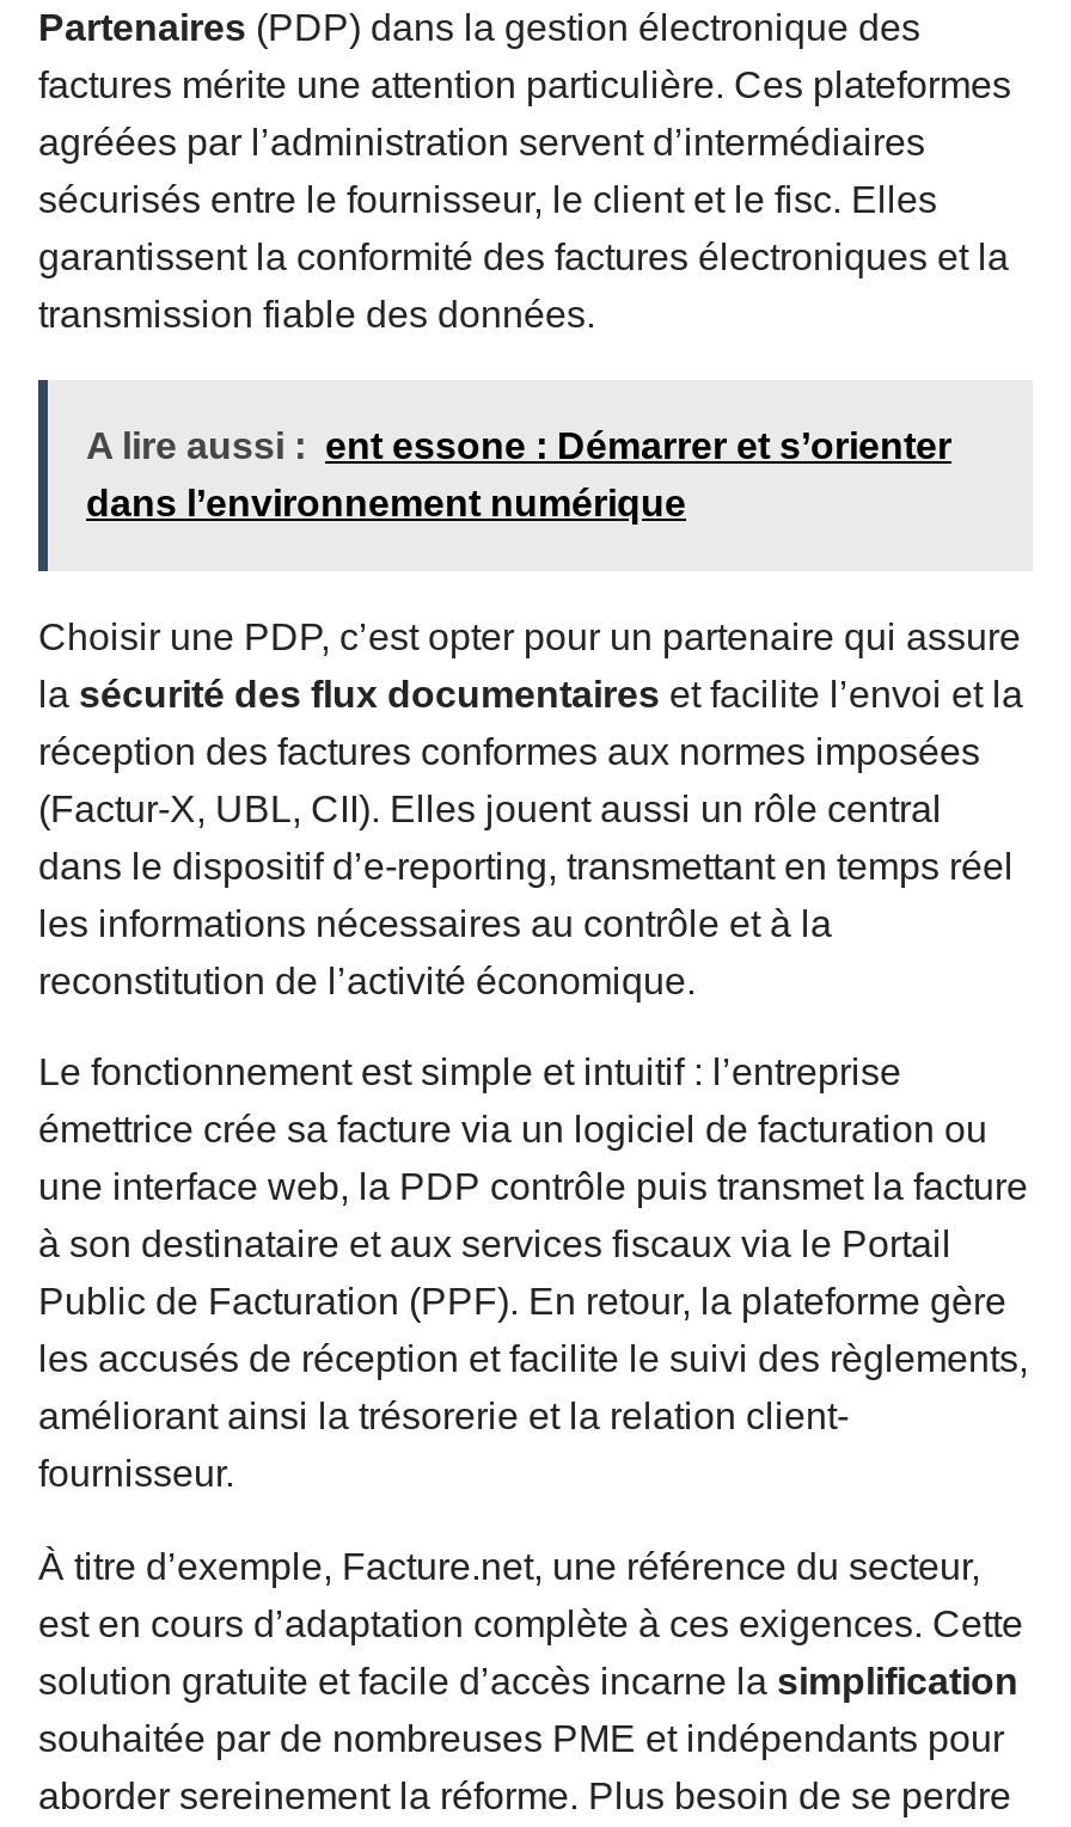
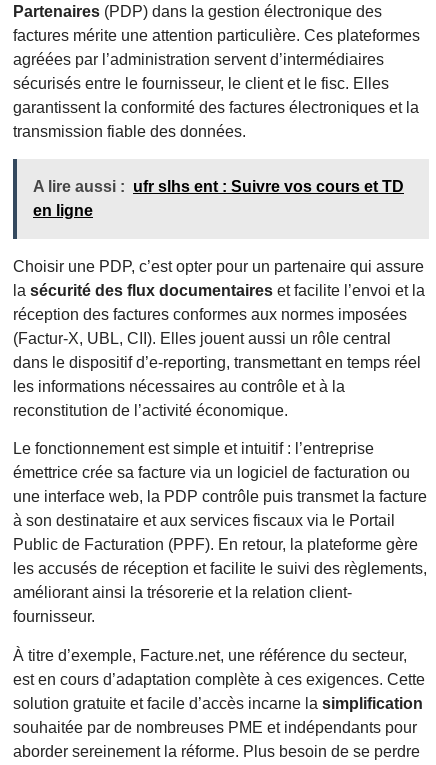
[86,425,951,523] A lire aussi : ent essone : Démarrer et s’orienter | dans l’environnement numérique -> [33,178,404,219] A lire aussi : ufr slhs ent : Suivre vos cours et TD | en ligne

